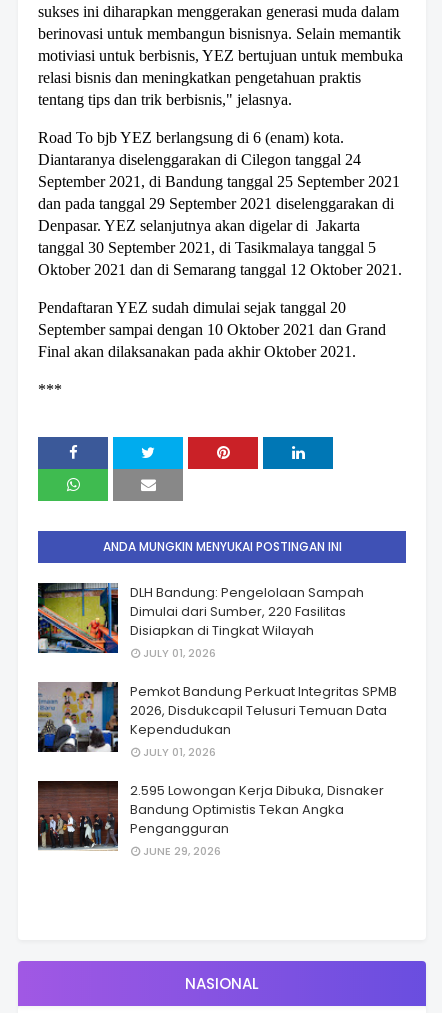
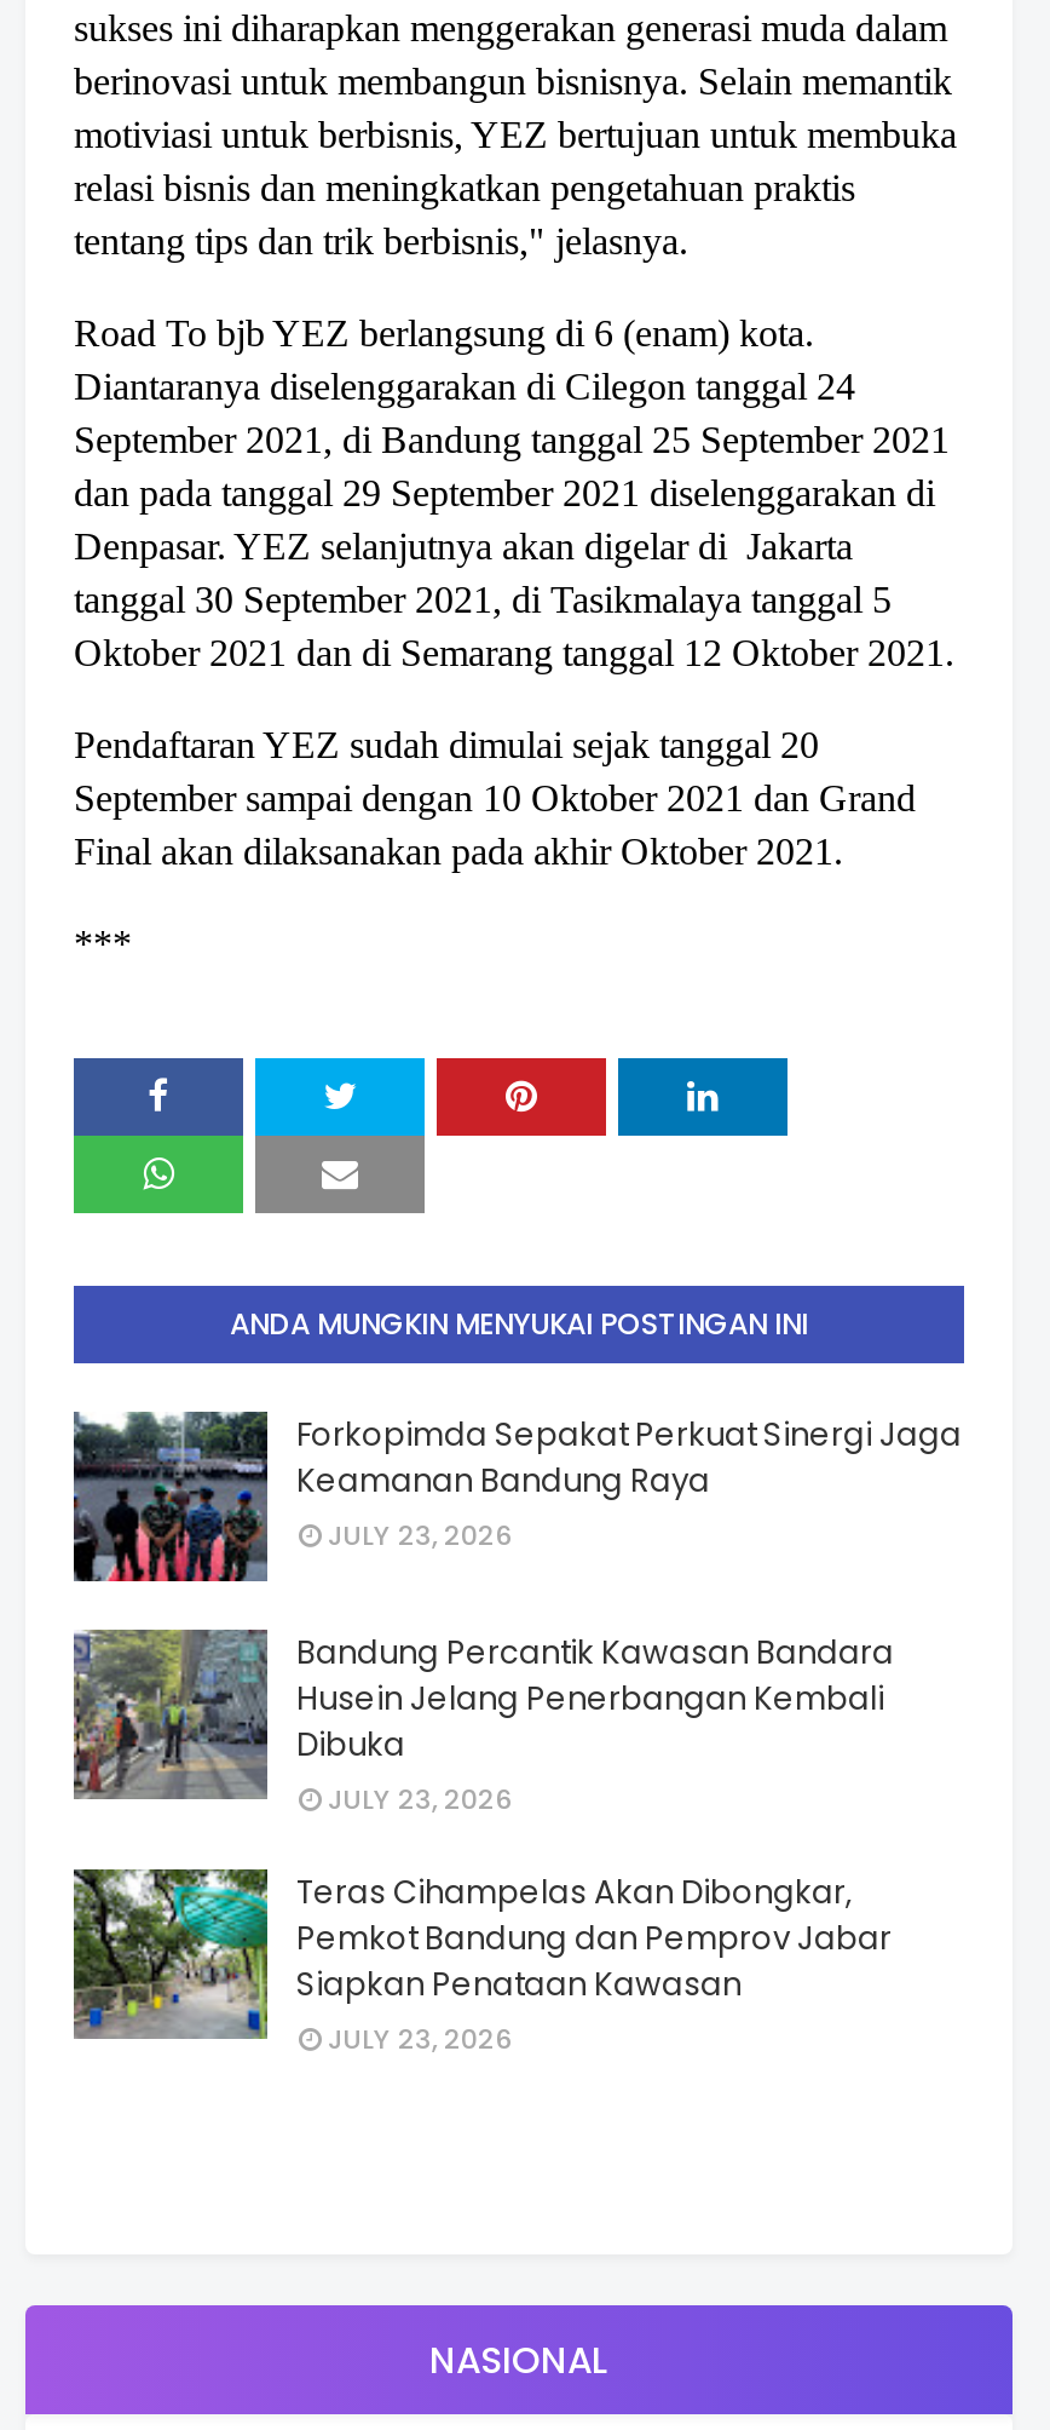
[37,582,364,661] [image] | DLH Bandung: Pengelolaan Sampah | Dimulai dari Sumber, 220 Fasilitas | Disiapkan di Tingkat Wilayah | JULY 01, 2026 -> [71,1409,962,1584] [image] | Forkopimda Sepakat Perkuat Sinergi Jaga | Keamanan Bandung Raya | JULY 23, 2026
[38,682,397,760] [image] | Pemkot Bandung Perkuat Integritas SPMB | 2026, Disdukcapil Telusuri Temuan Data | Kependudukan | JULY 01, 2026 -> [71,1627,894,1820] [image] | Bandung Percantik Kawasan Bandara | Husein Jelang Penerbangan Kembali | Dibuka | JULY 23, 2026
[38,780,384,859] [image] | 2.595 Lowongan Kerja Dibuka, Disnaker | Bandung Optimistis Tekan Angka | Pengangguran | JUNE 29, 2026 -> [71,1867,892,2059] [image] | Teras Cihampelas Akan Dibongkar, | Pemkot Bandung dan Pemprov Jabar | Siapkan Penataan Kawasan | JULY 23, 2026

